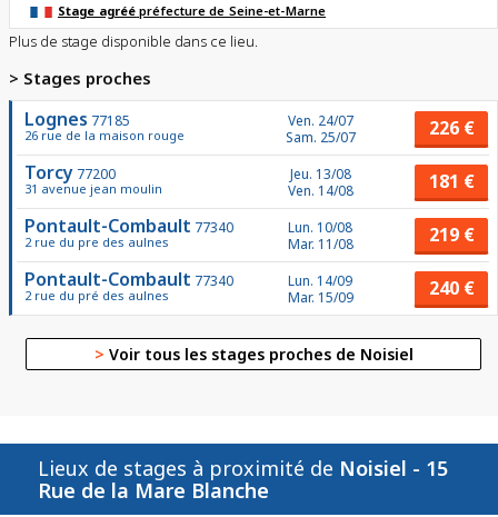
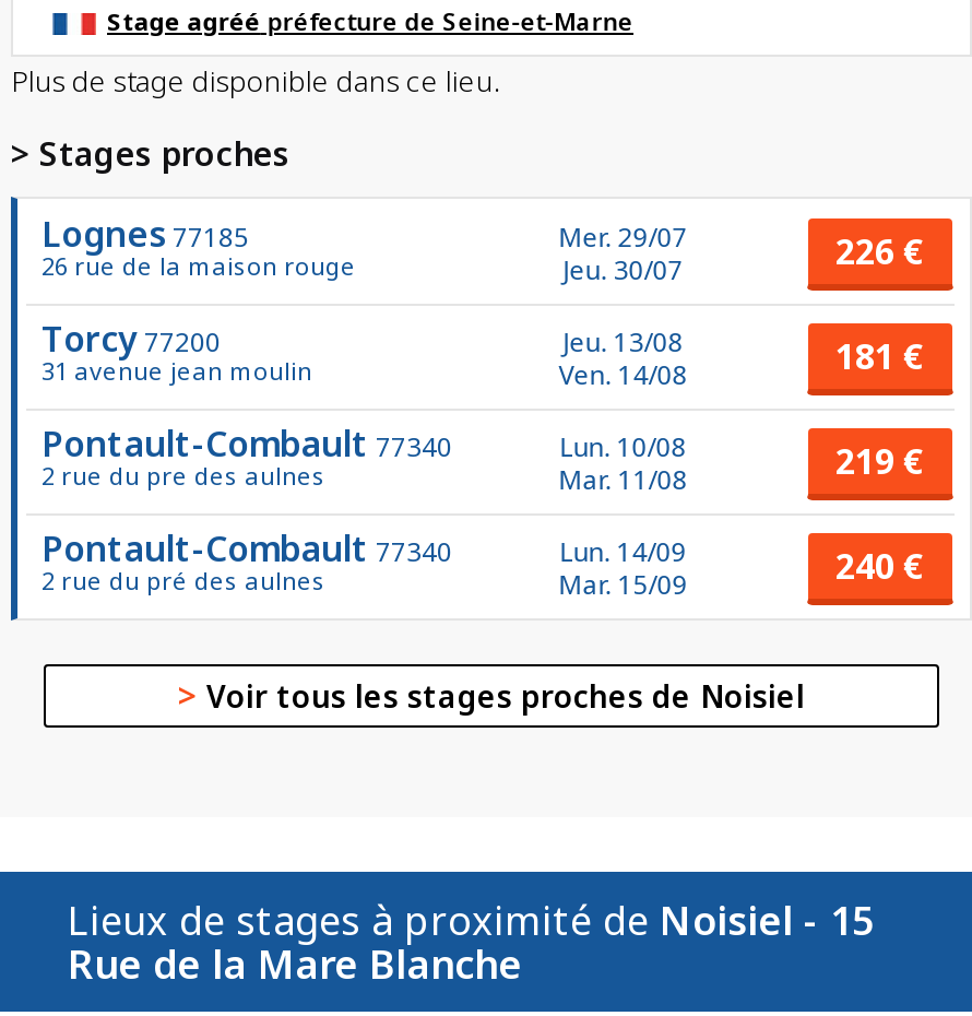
[285,111,355,147] Ven. 24/07 | Sam. 25/07 -> [559,219,688,289] Mer. 29/07 | Jeu. 30/07

